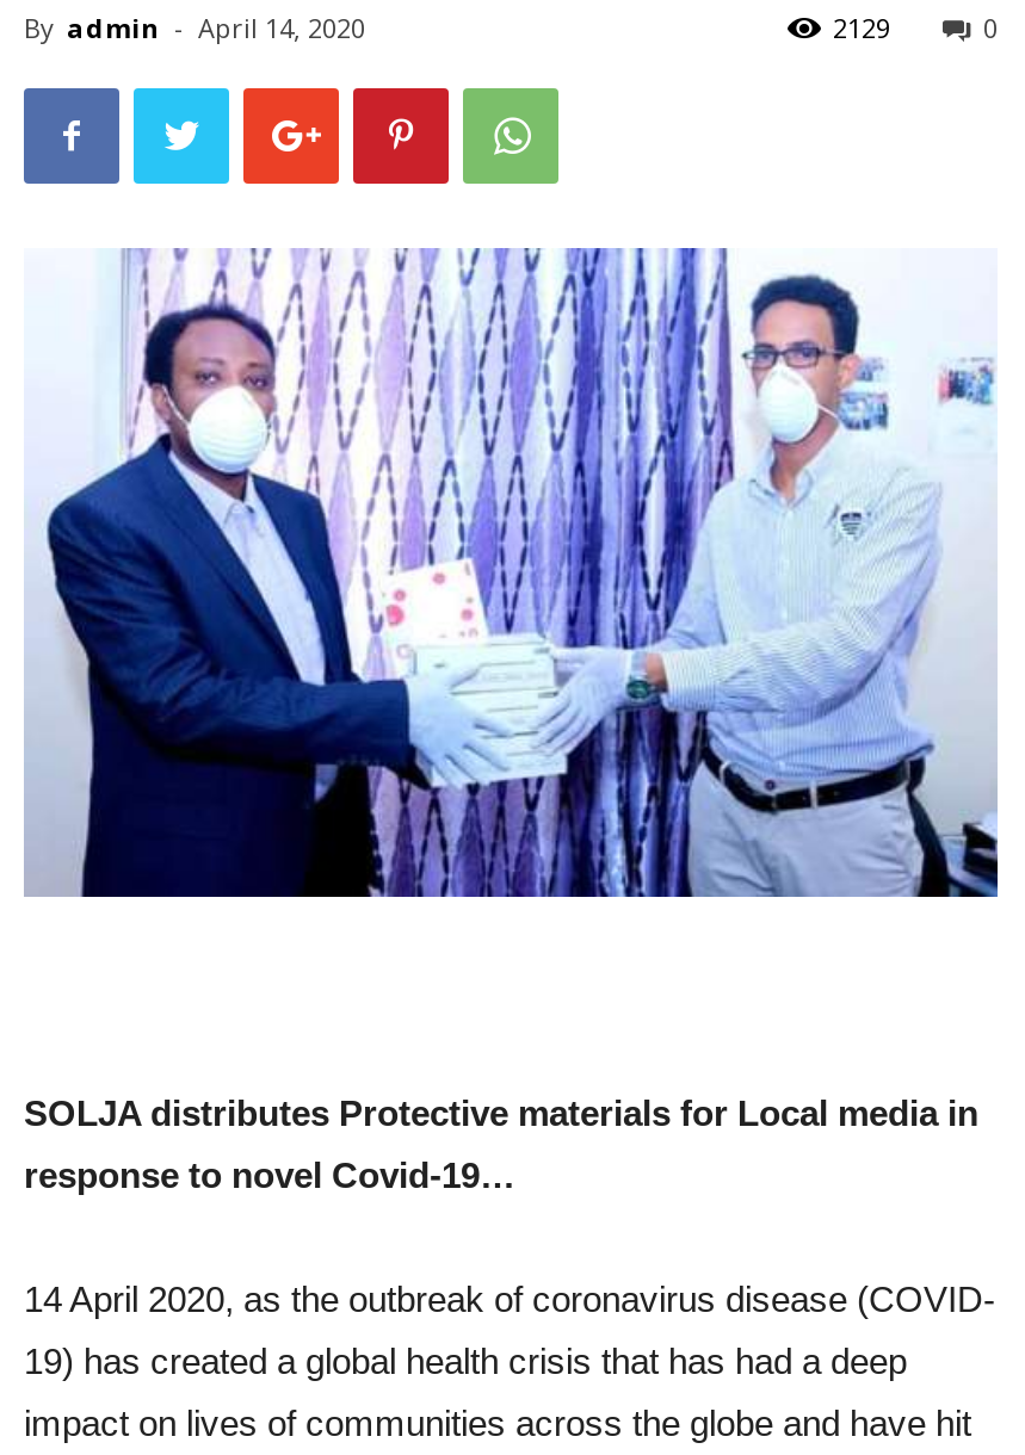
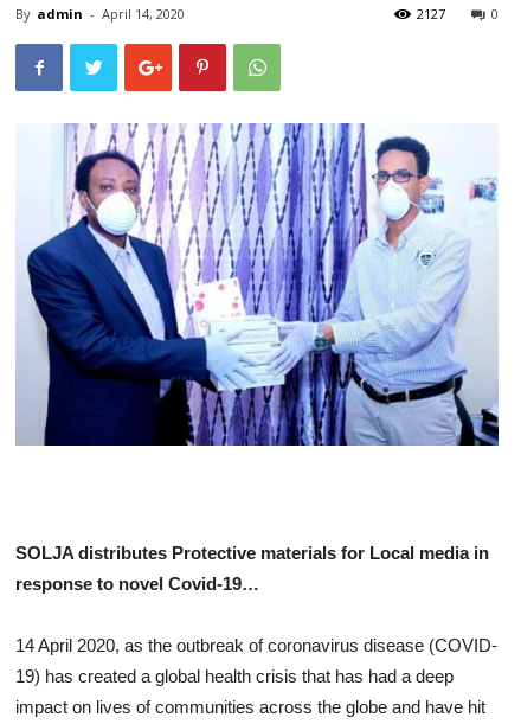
[833,10,890,45] 2129 -> [417,5,445,23] 2127

